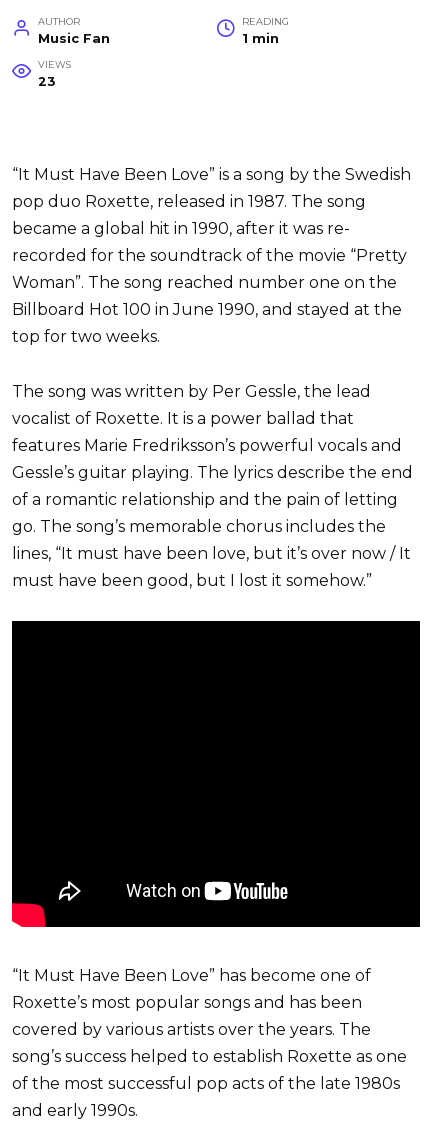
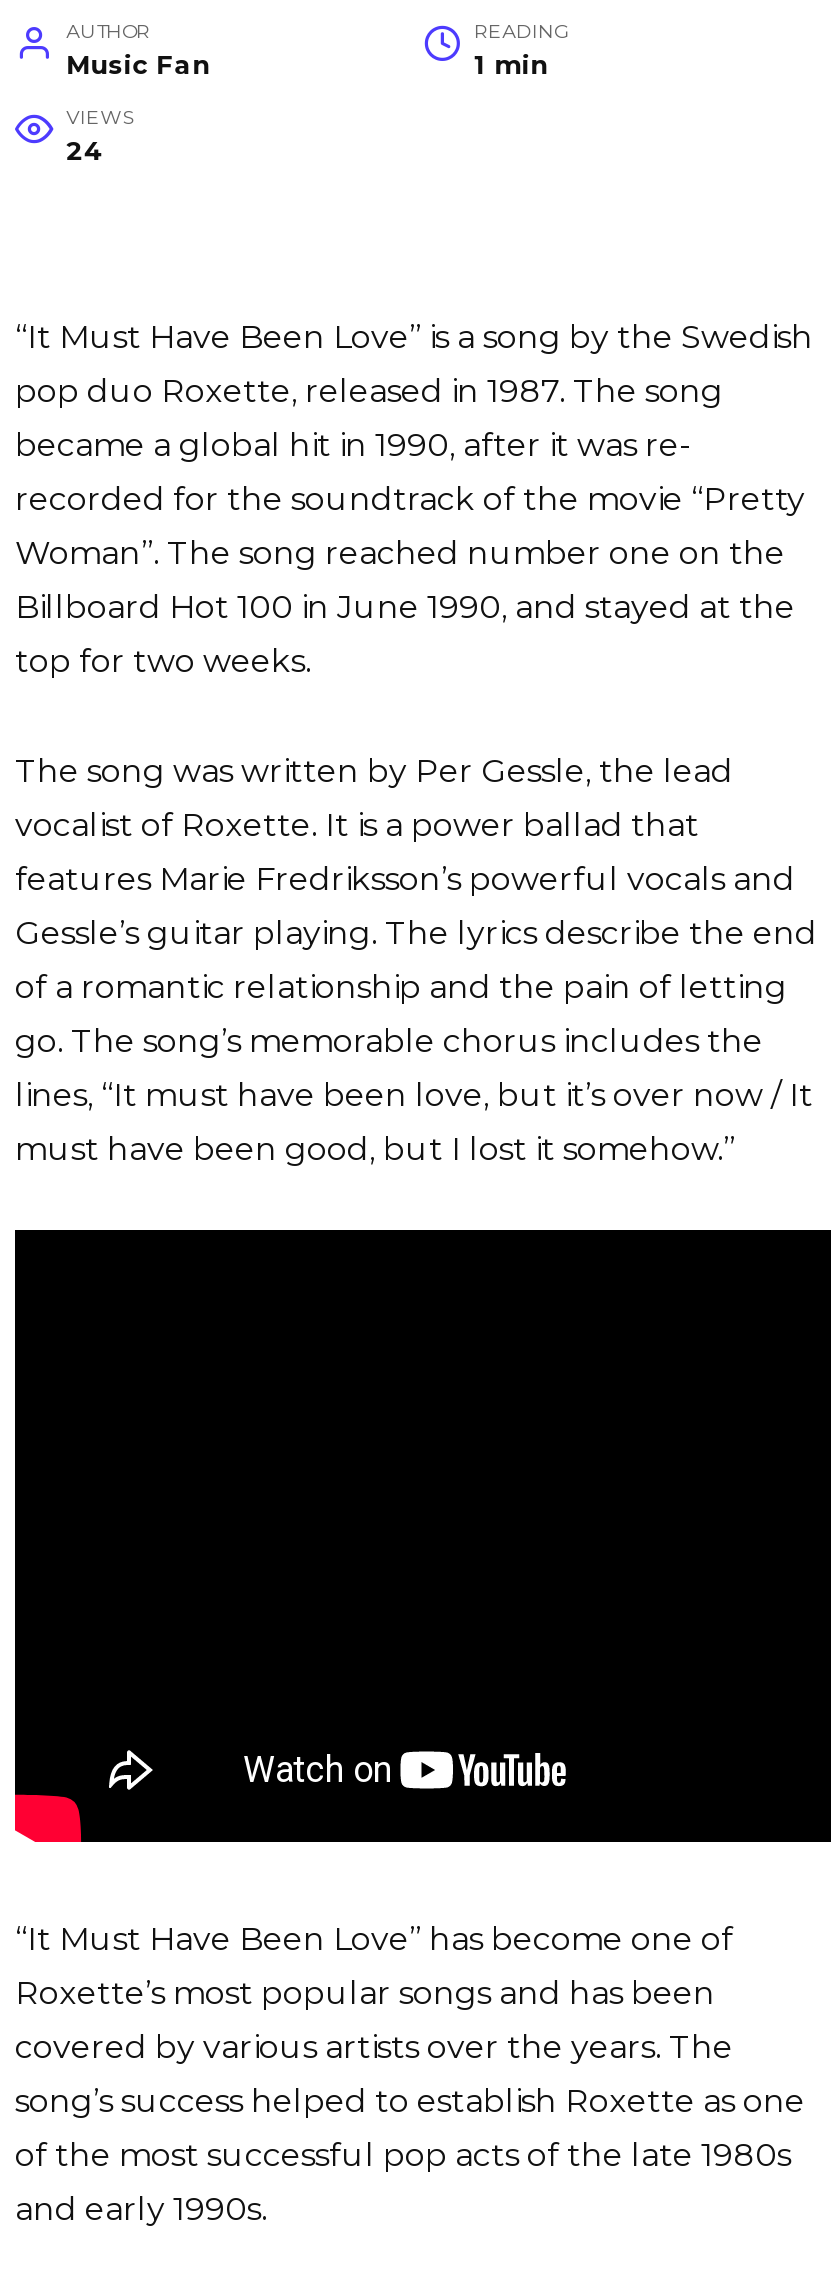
[38,74,56,89] 23 -> [66,137,104,167] 24

